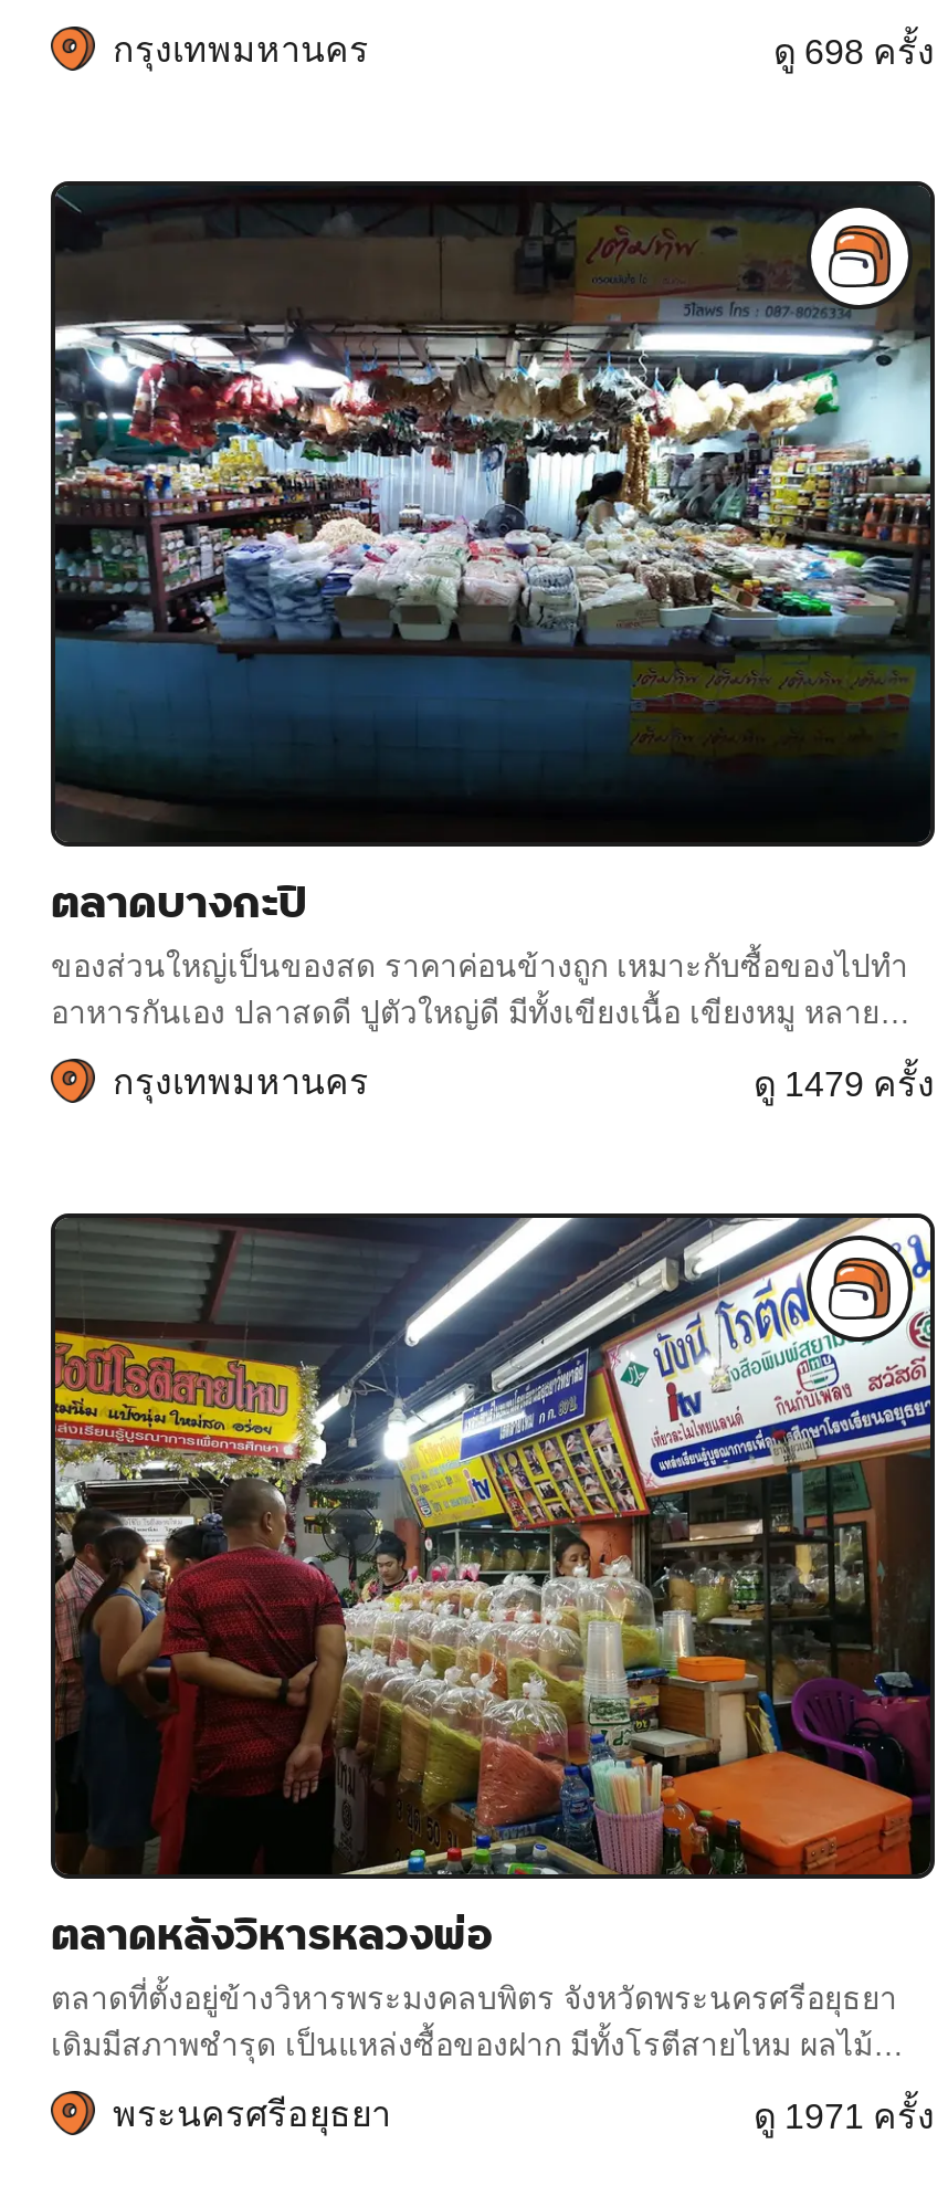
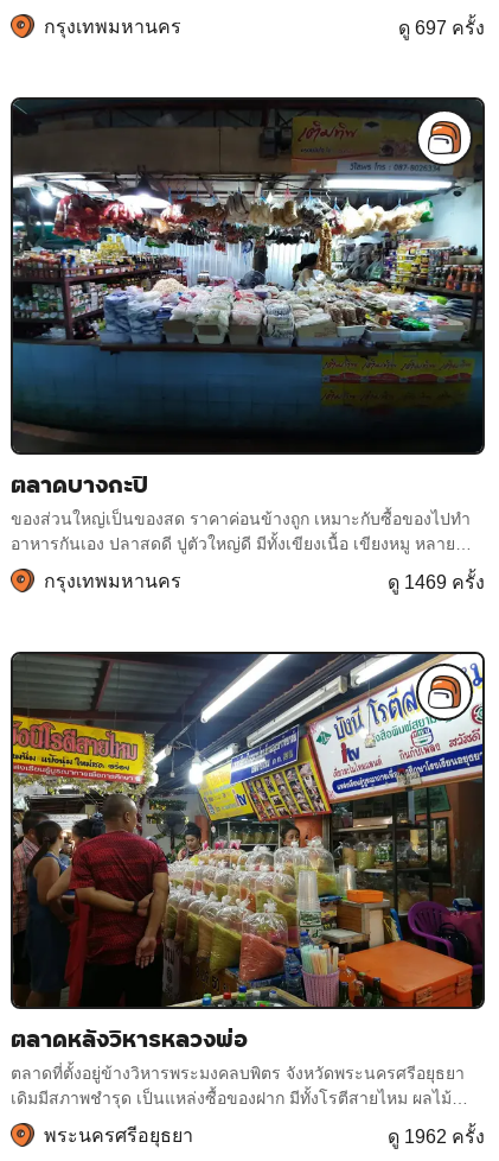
[773,33,935,71] ดู 698 ครั้ง -> [398,18,485,38] ดู 697 ครั้ง
[754,1065,935,1103] ดู 1479 ครั้ง -> [388,572,485,592] ดู 1469 ครั้ง
[754,2098,935,2135] ดู 1971 ครั้ง -> [388,1127,485,1147] ดู 1962 ครั้ง

